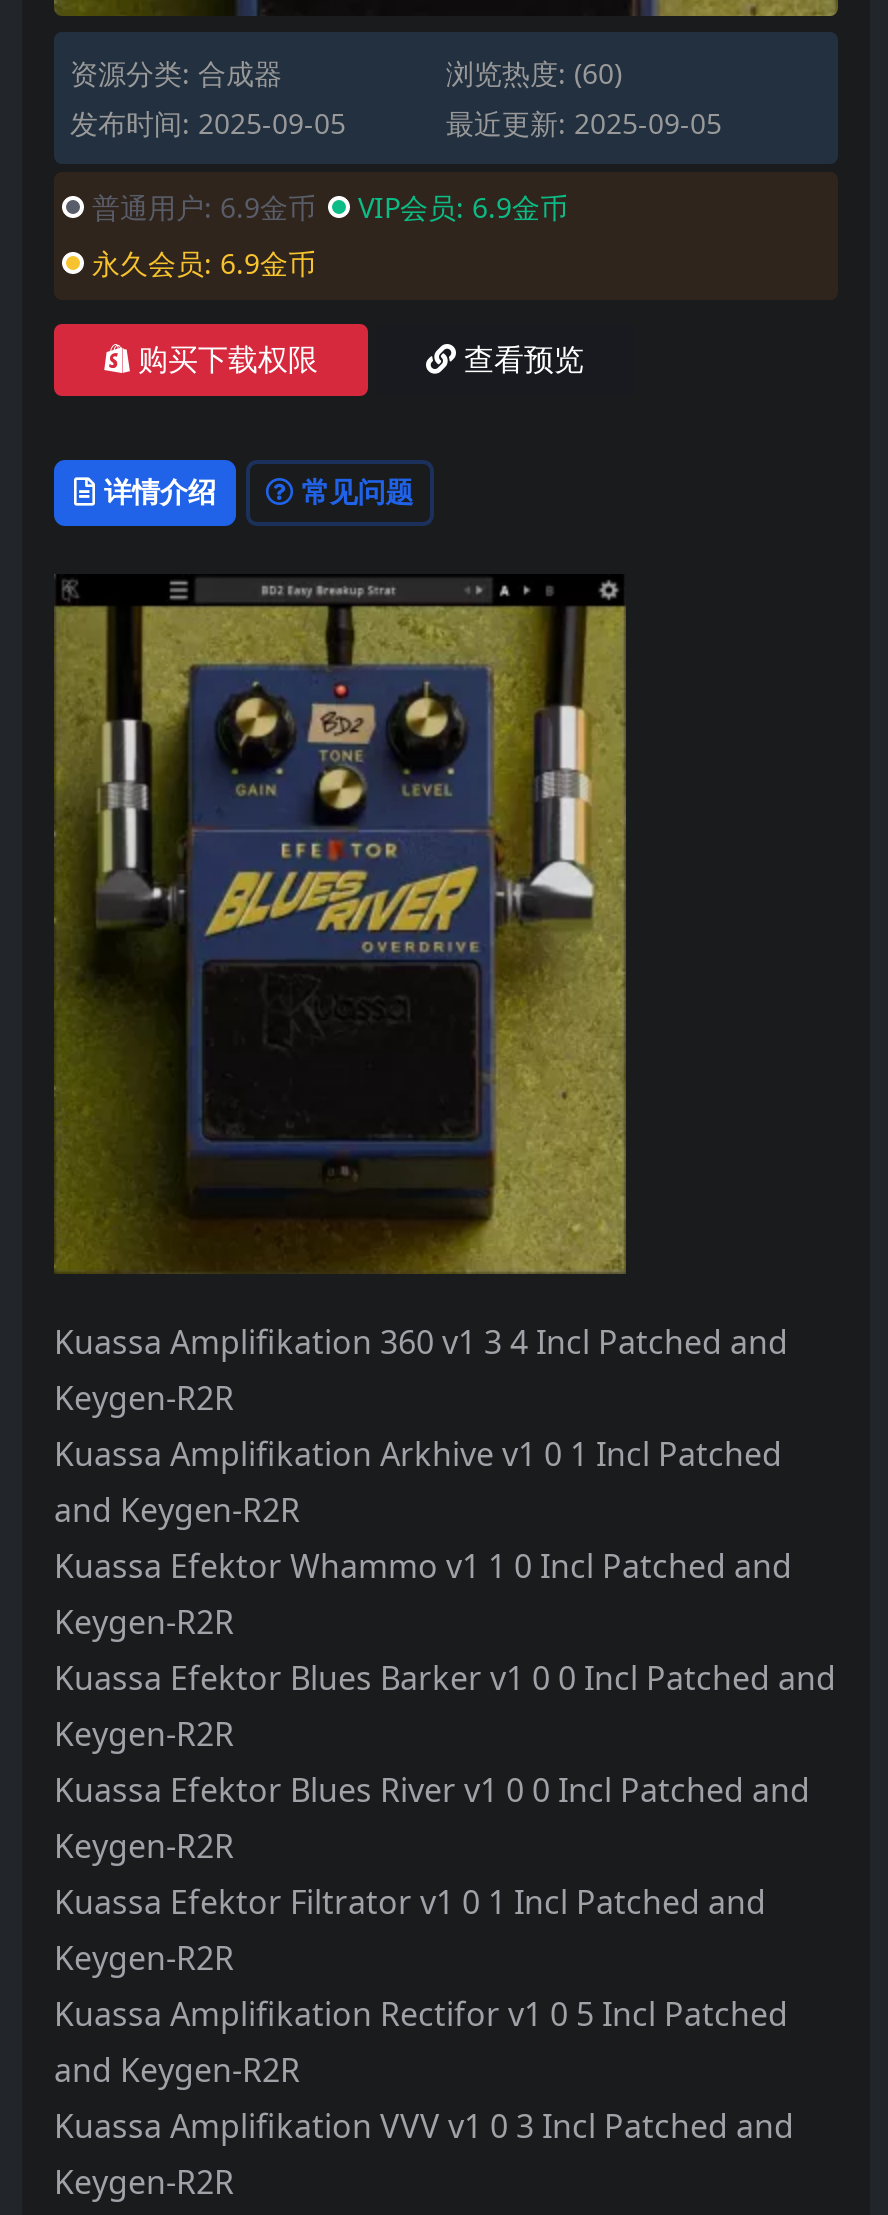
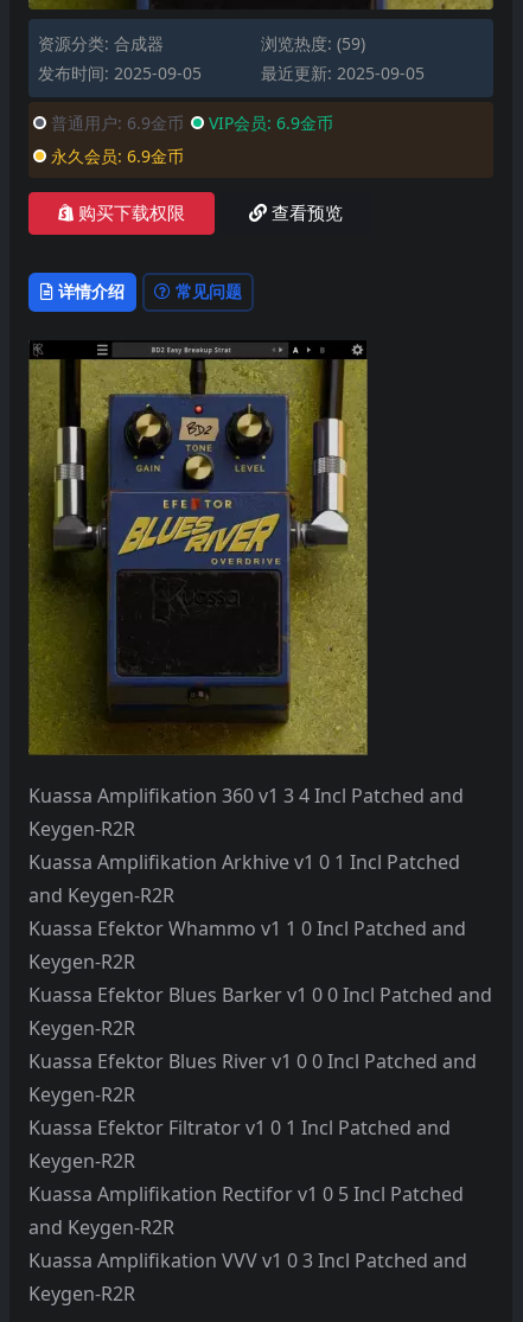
[446,54,622,92] 浏览热度: (60) -> [261,32,365,55] 浏览热度: (59)

